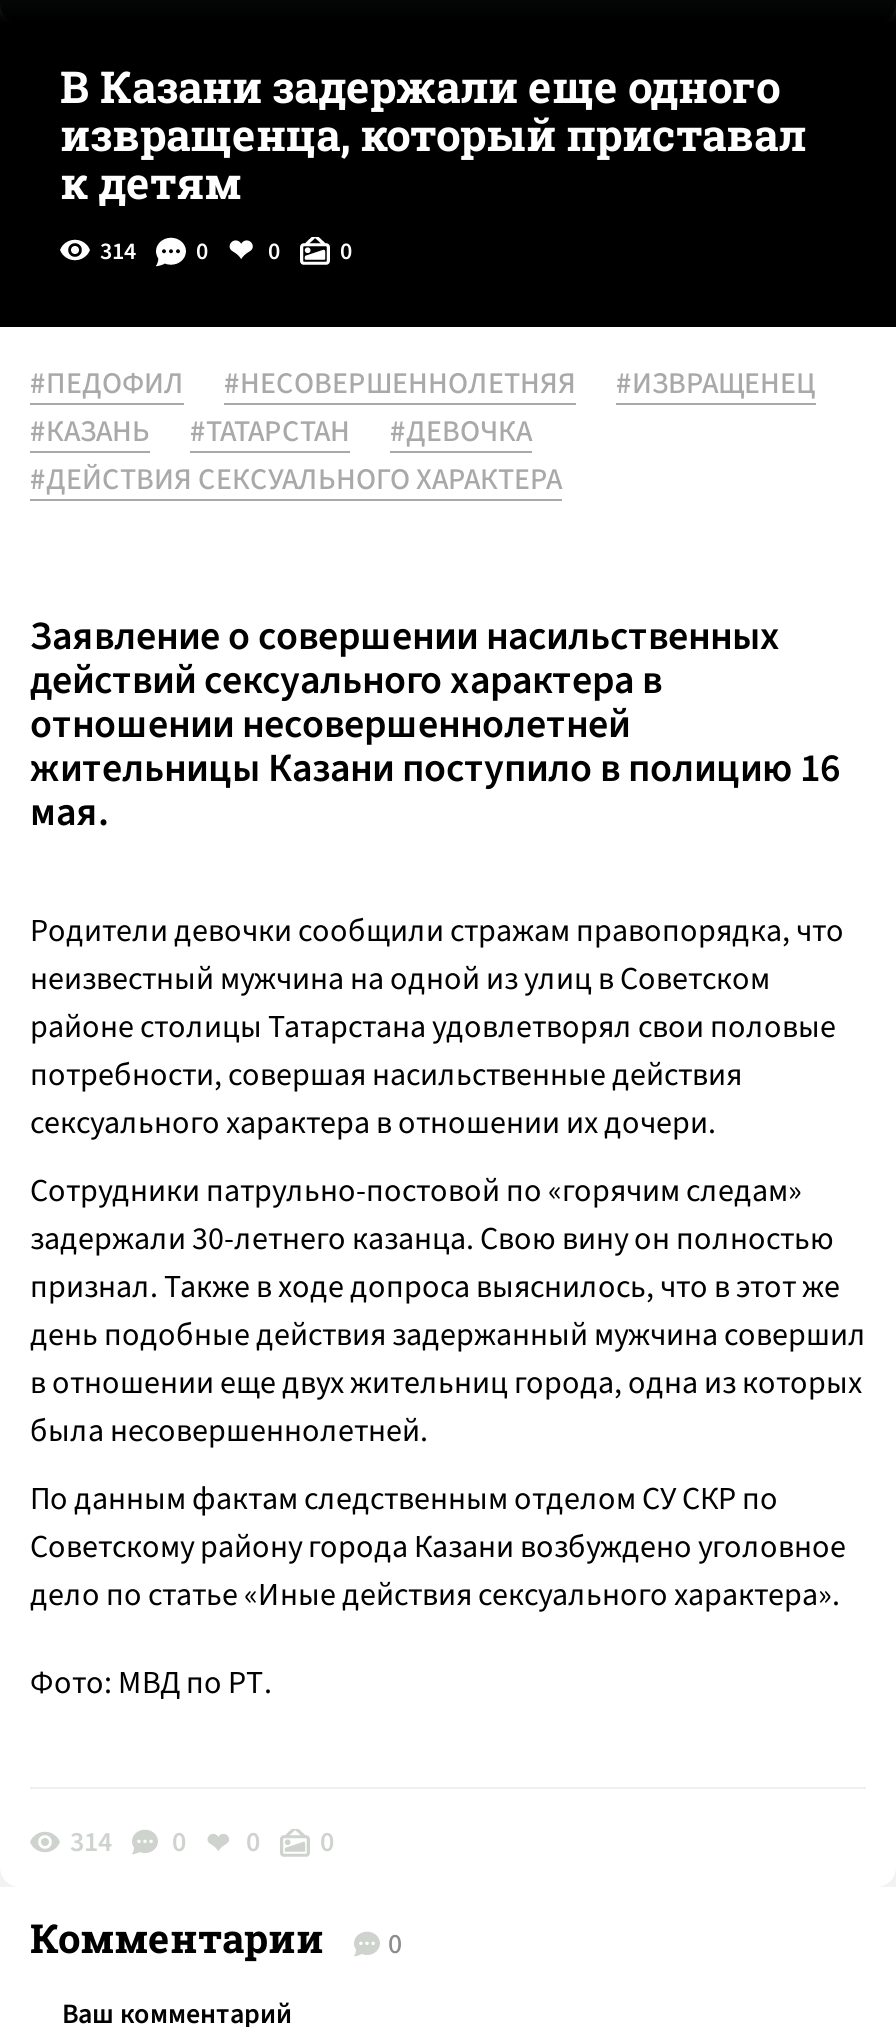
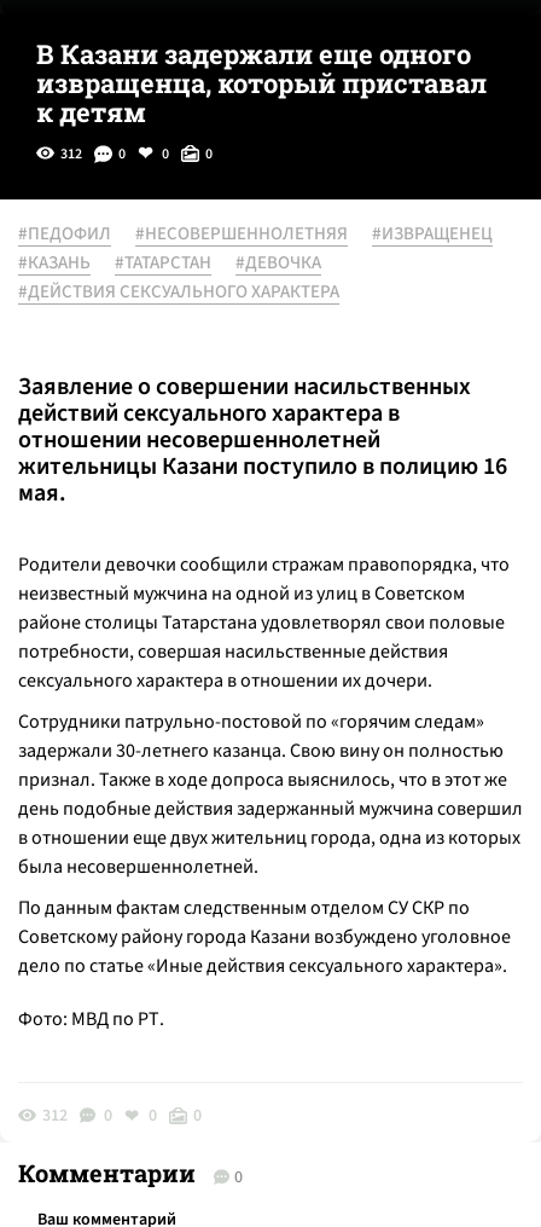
[100,235,352,269] 314 0 0 0 -> [60,144,213,164] 312 0 0 0
[70,1823,334,1863] 314 0 0 0 -> [42,1104,202,1128] 312 0 0 0

